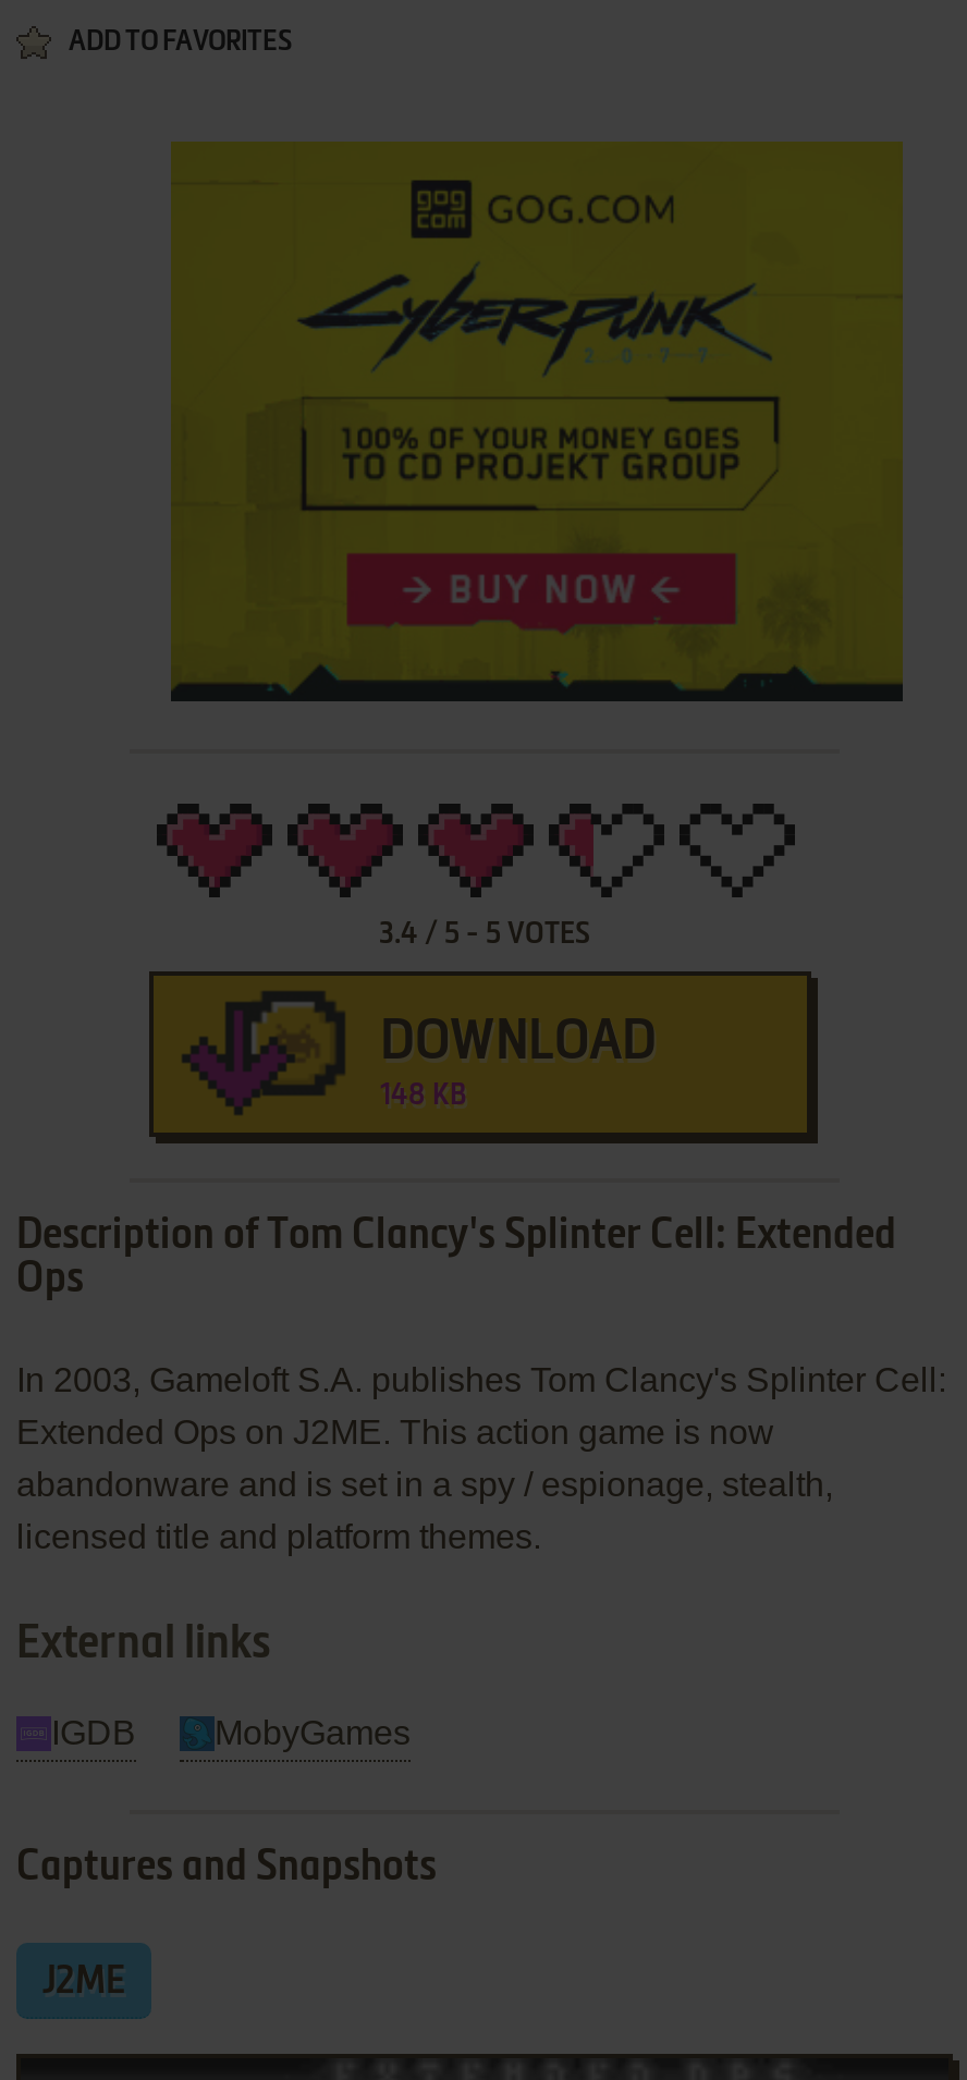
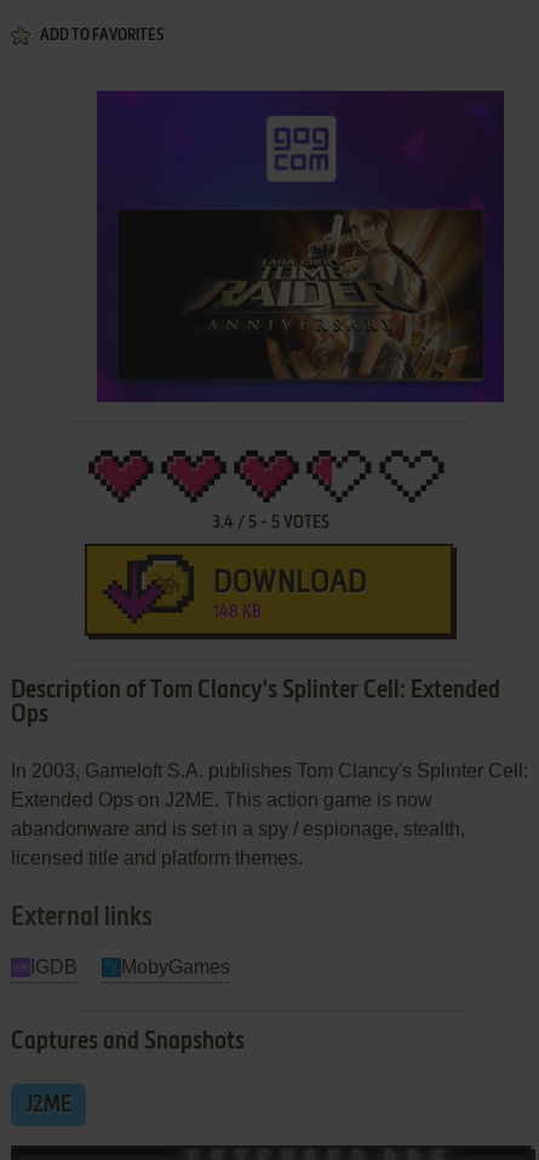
[169,139,905,703] [image] -> [96,90,505,403] [image]

